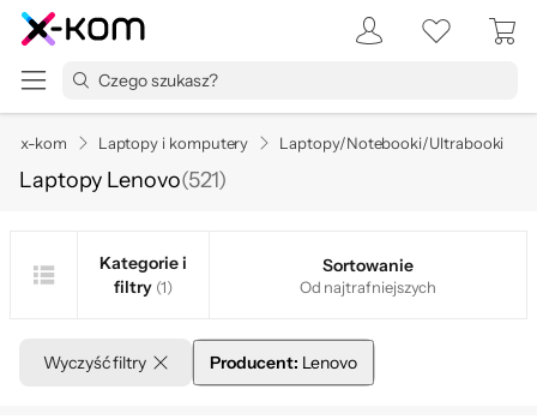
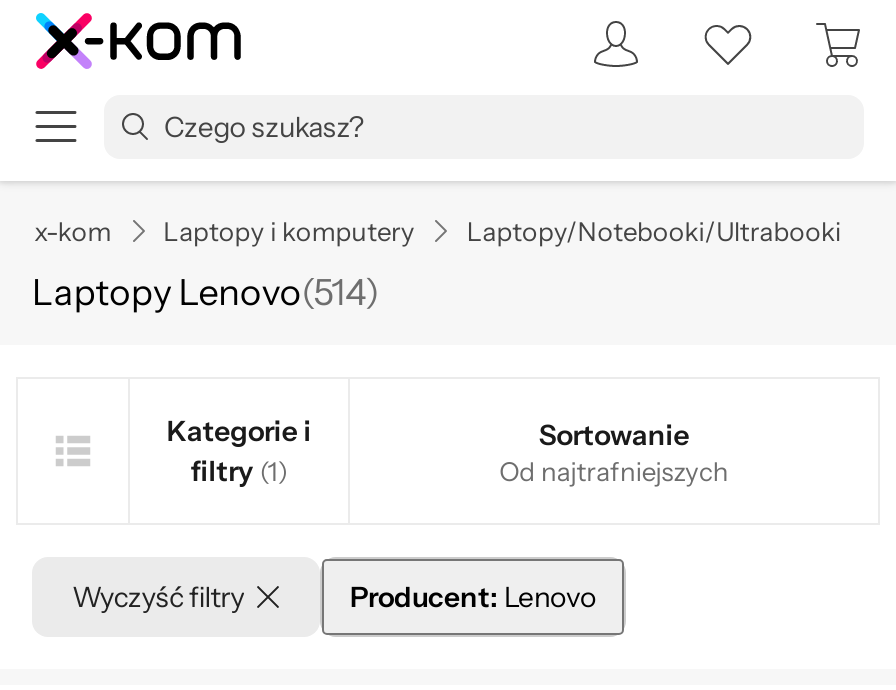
[19,167,227,193] Laptopy Lenovo(521) -> [32,271,379,315] Laptopy Lenovo(514)

